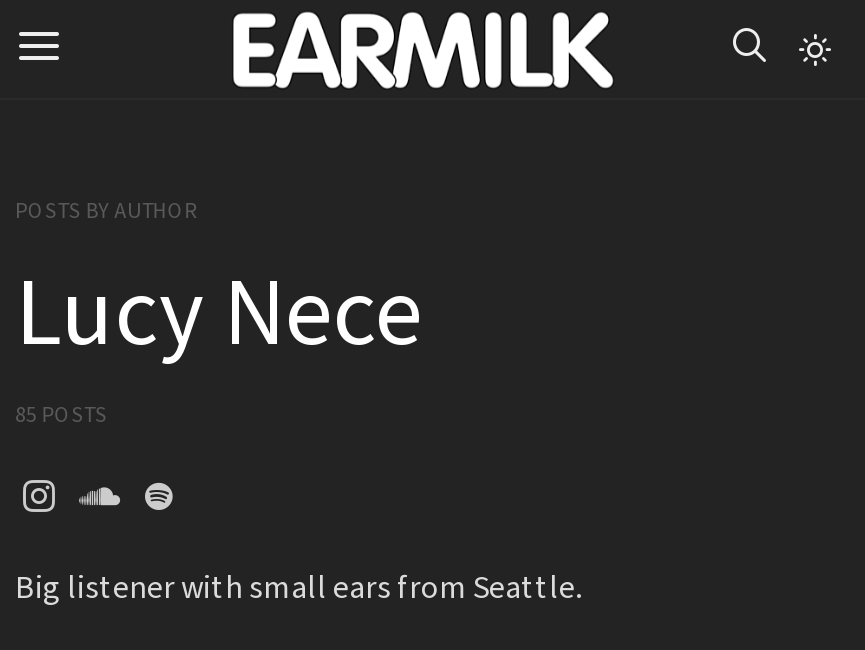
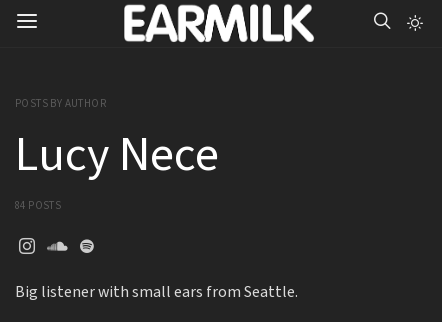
[15,400,107,430] 85 POSTS -> [15,198,61,213] 84 POSTS

